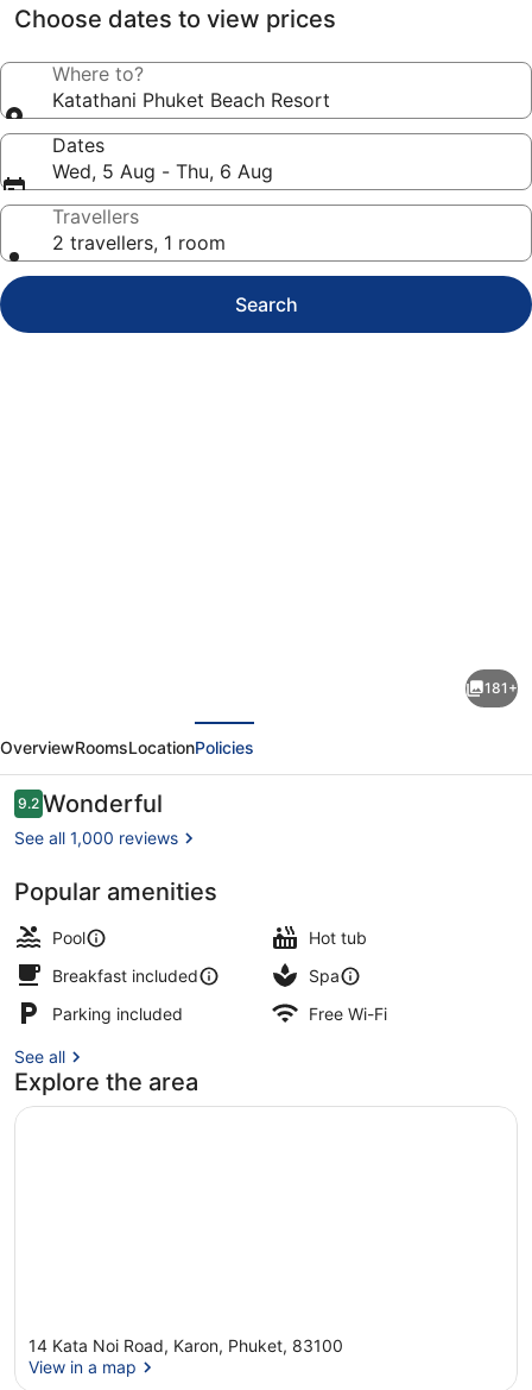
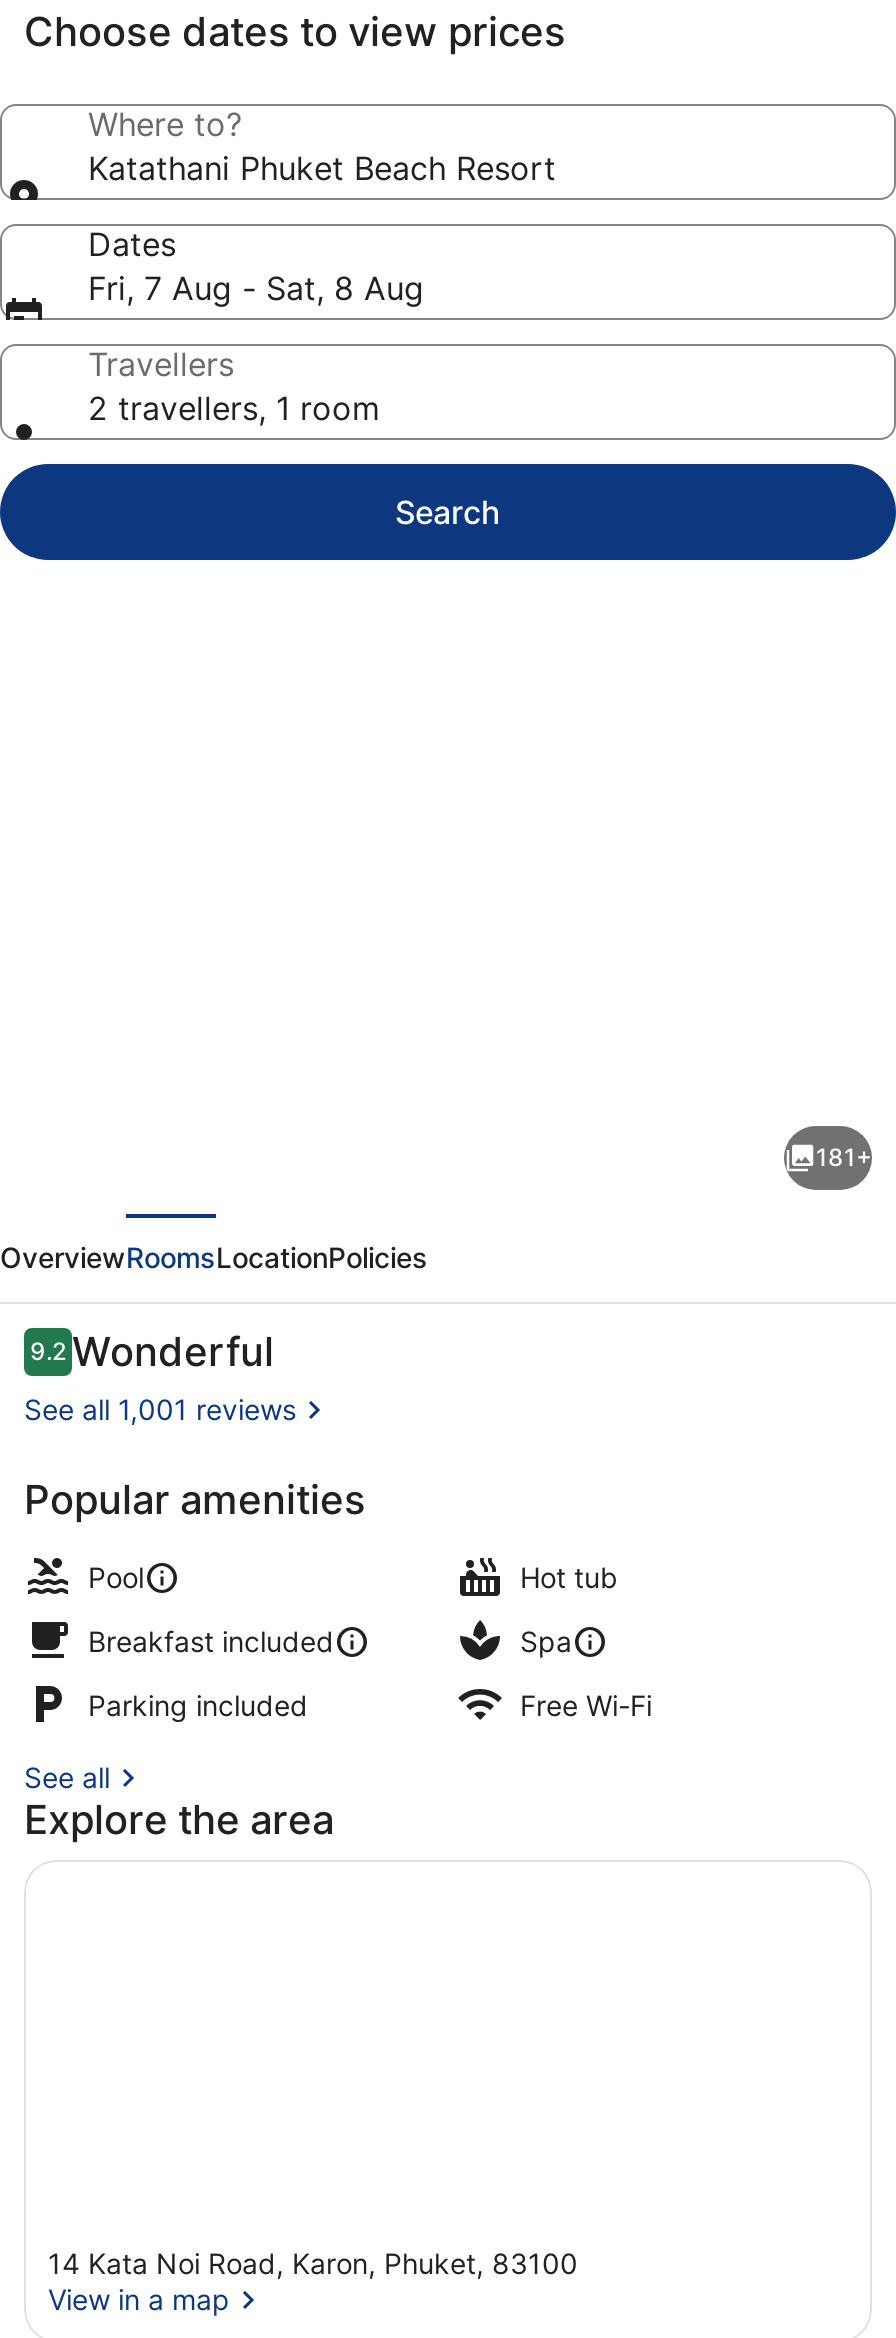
[52,159,273,183] Wed, 5 Aug - Thu, 6 Aug -> [88,268,424,308] Fri, 7 Aug - Sat, 8 Aug
[14,827,178,847] See all 1,000 reviews -> [24,1391,296,1425] See all 1,001 reviews

